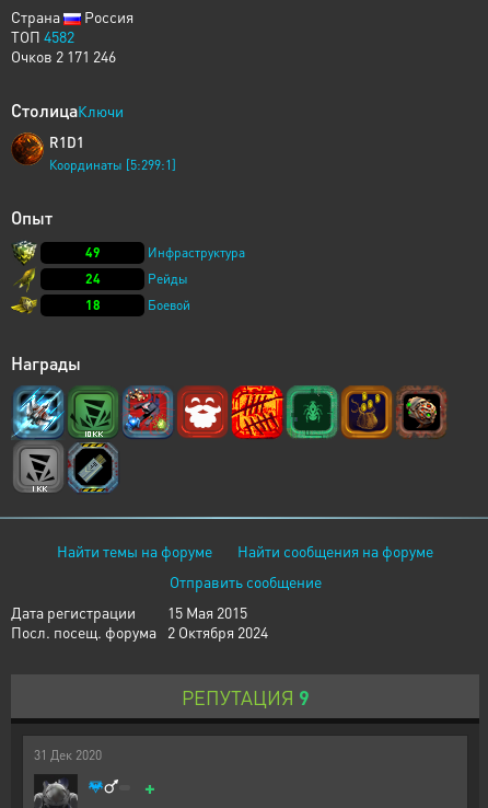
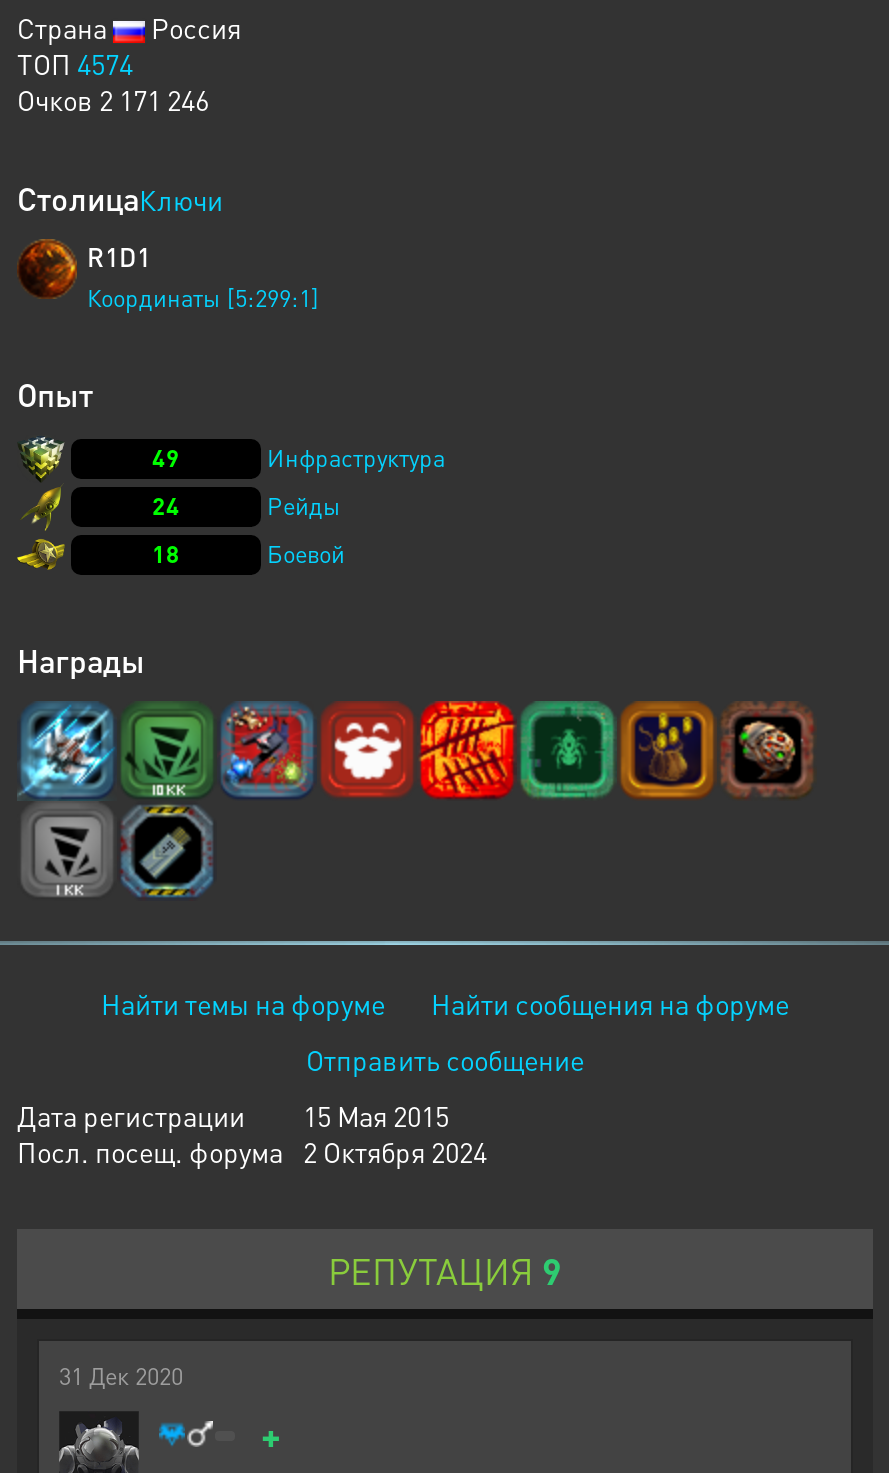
[11,26,74,46] ТОП 4582 -> [17,45,133,81] ТОП 4574

